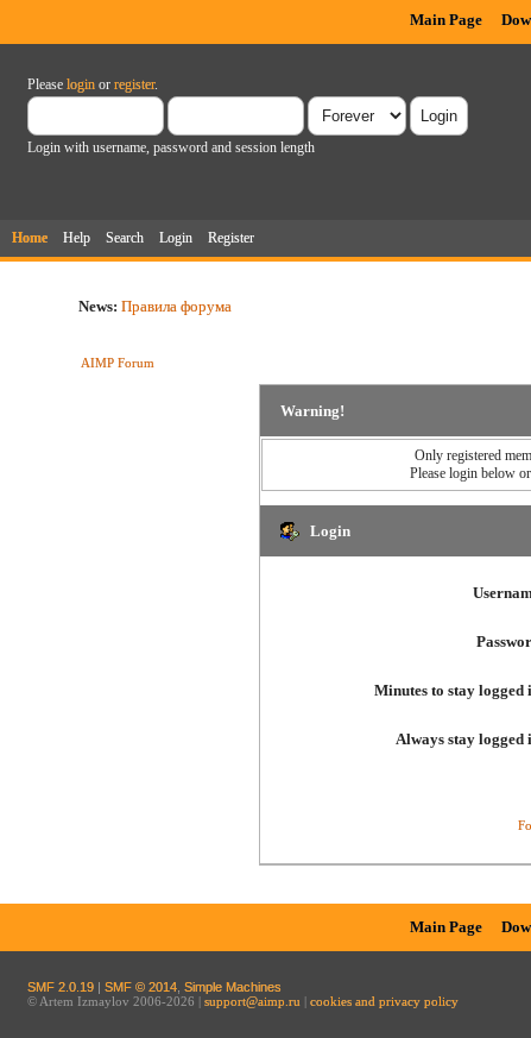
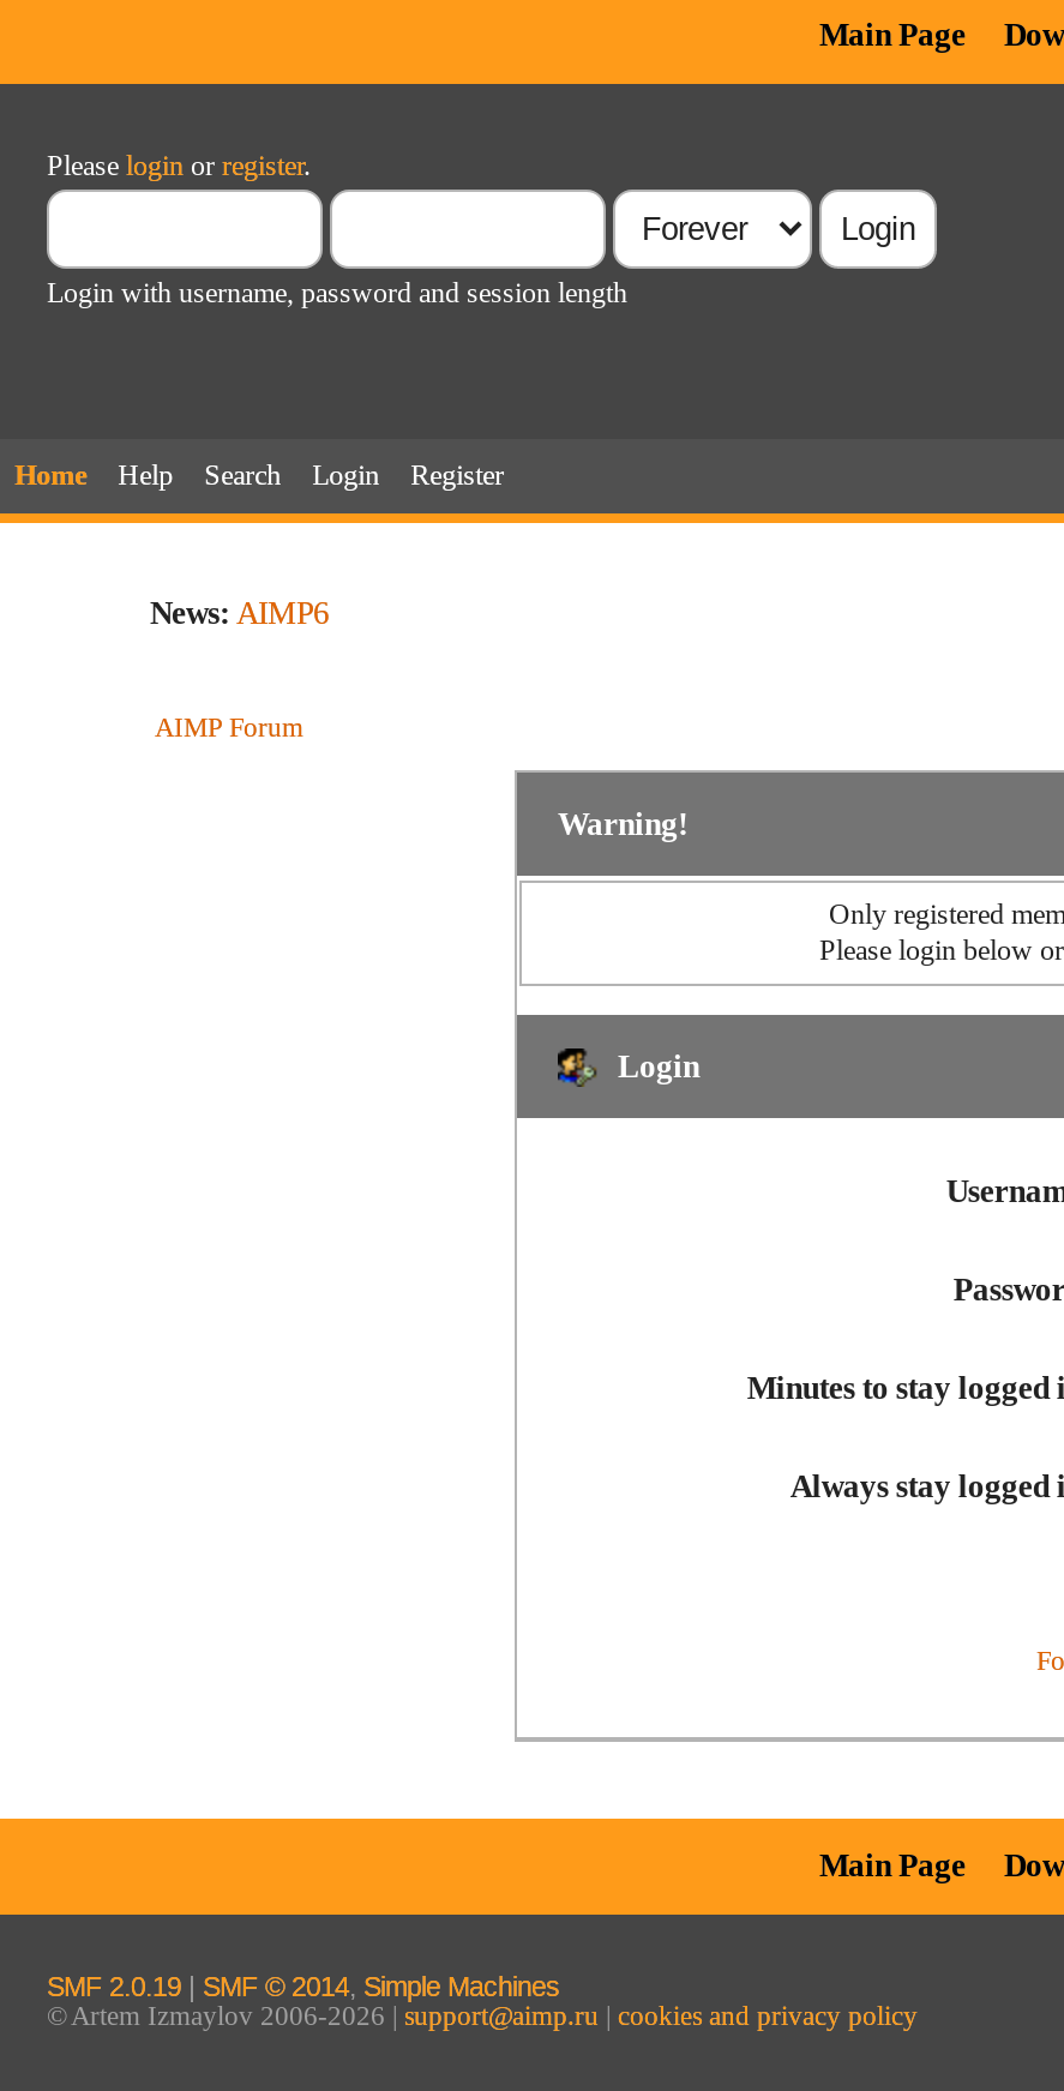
[78,297,232,315] News: Правила форума -> [150,595,330,631] News: AIMP6

